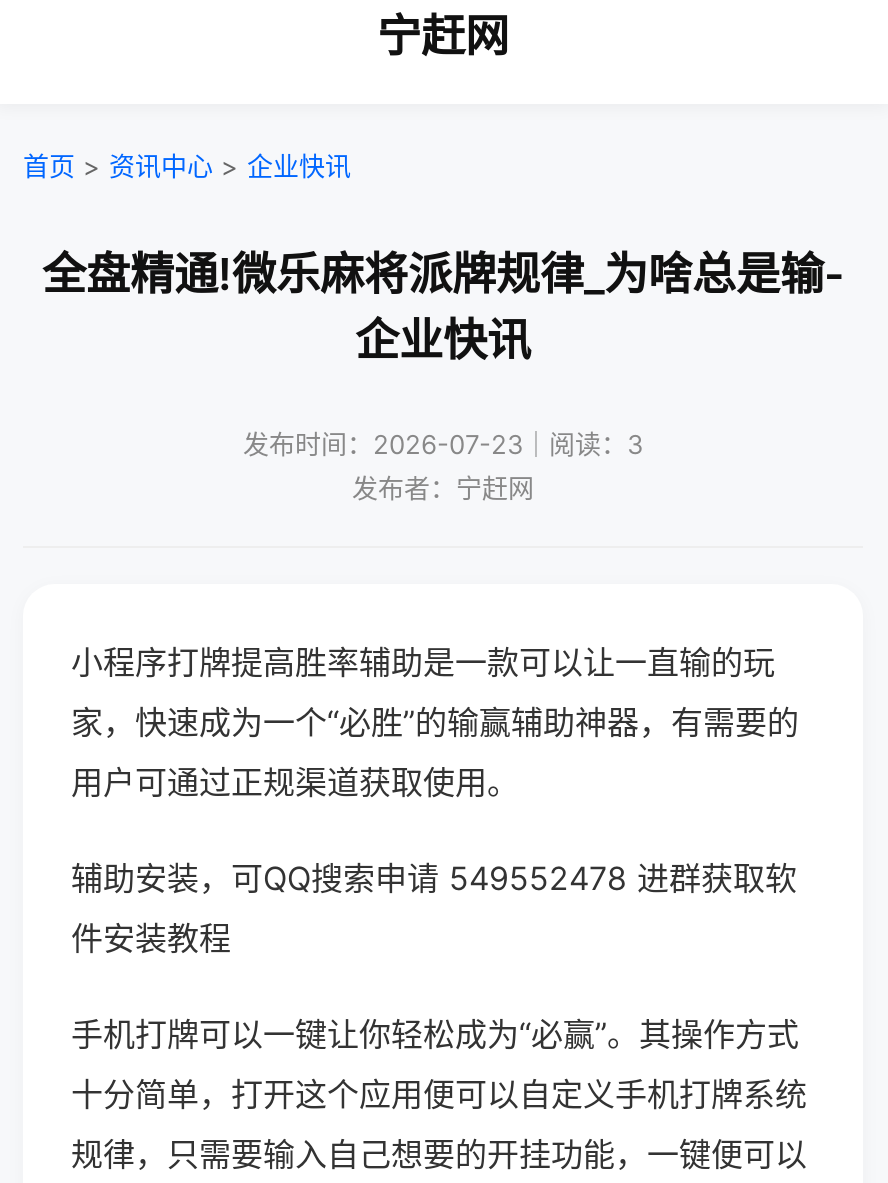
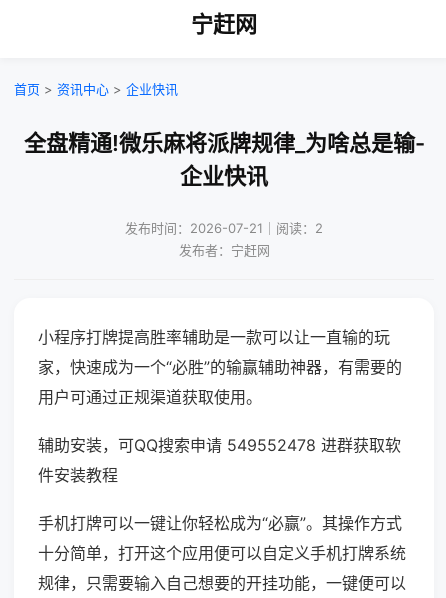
[243,428,643,460] 发布时间：2026-07-23｜阅读：3 -> [125,220,323,236] 发布时间：2026-07-21｜阅读：2

